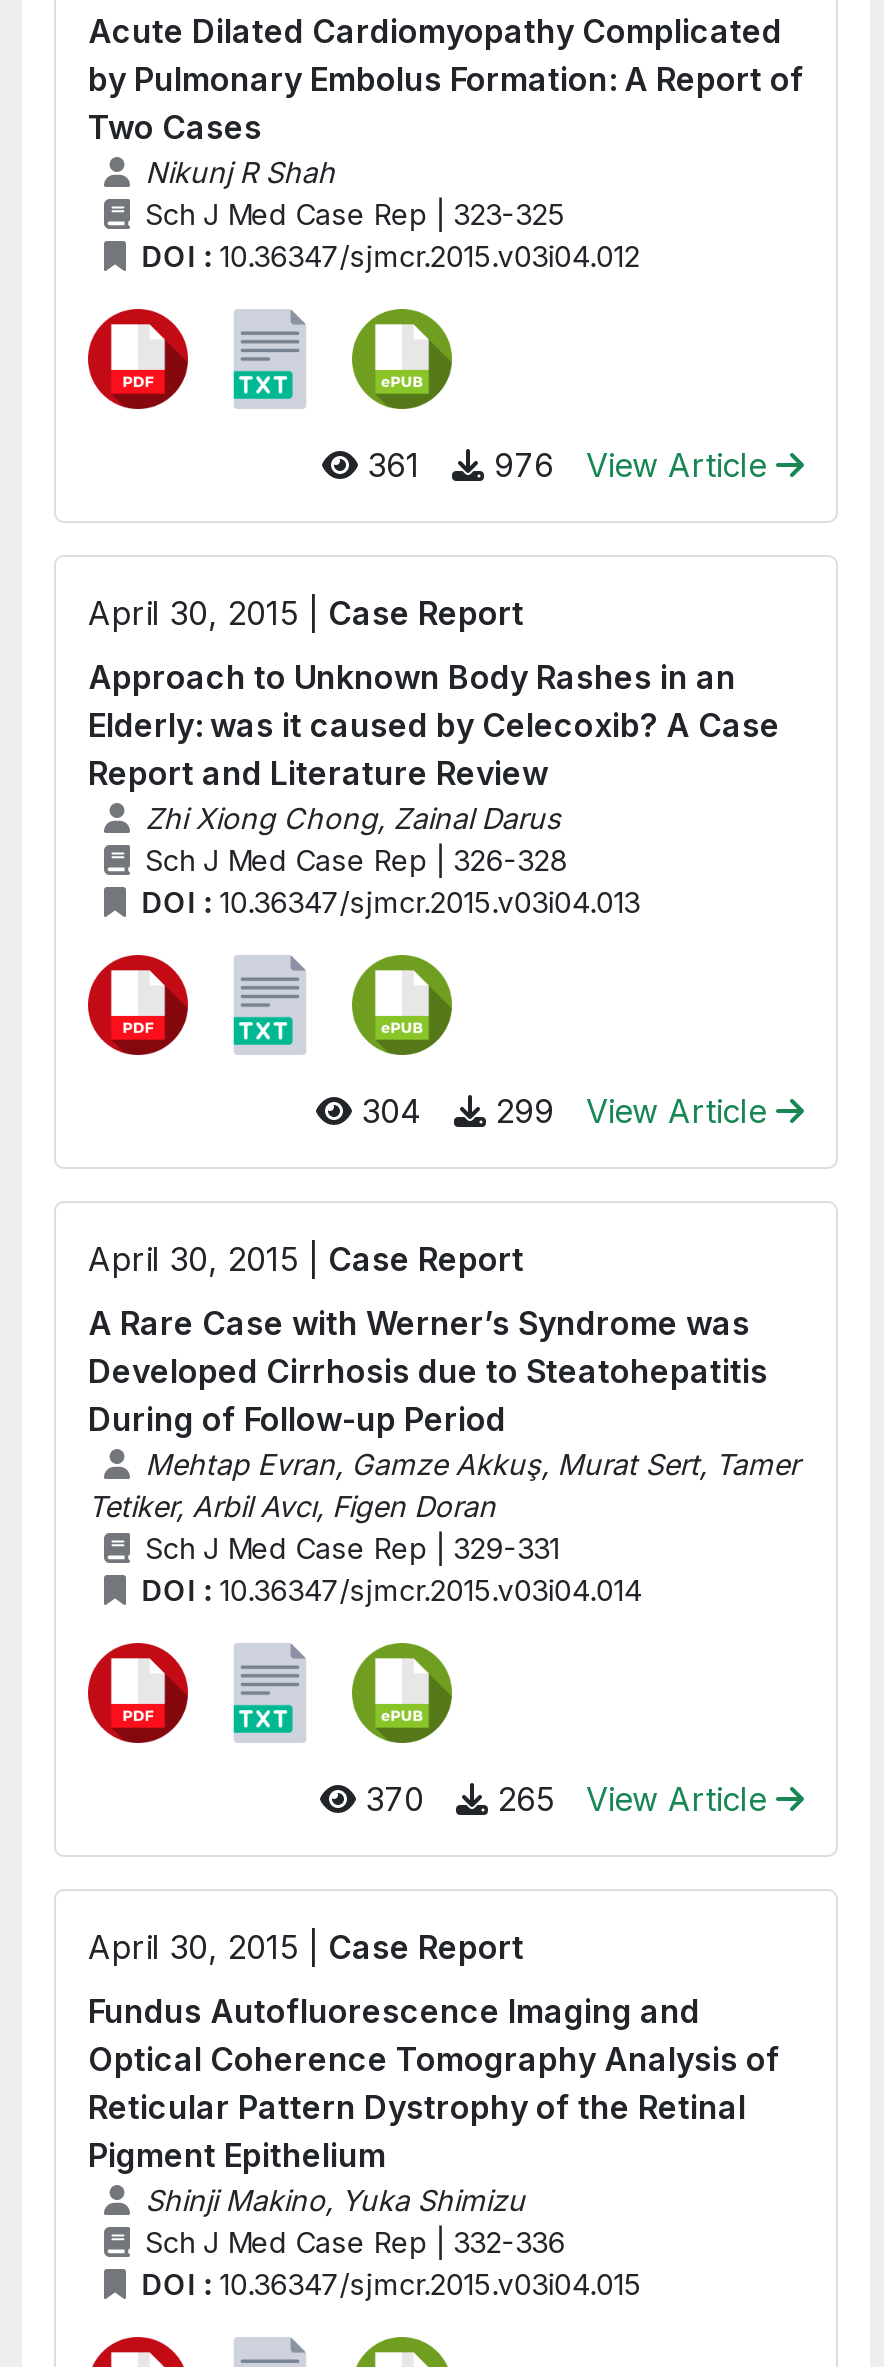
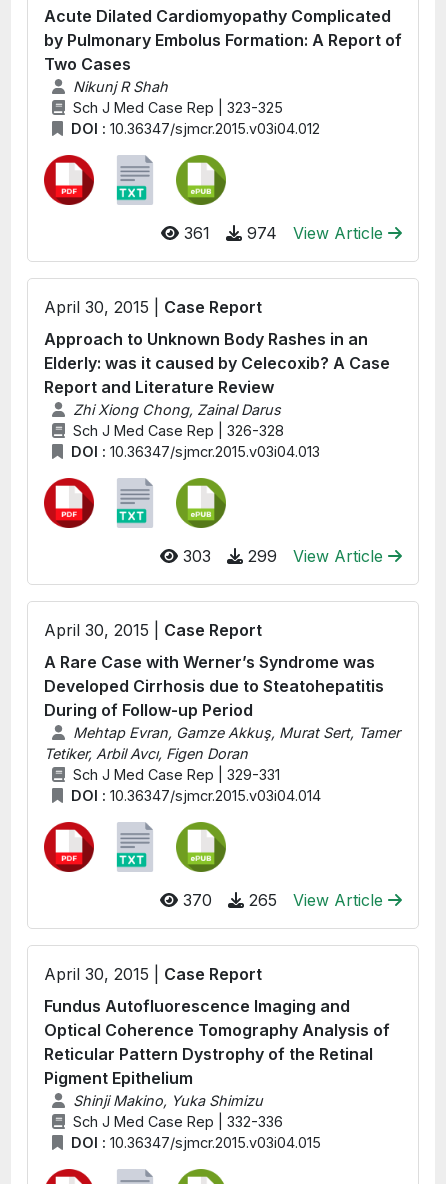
[358,445,776,485] 361 976 View Article -> [179,223,388,243] 361 974 View Article
[352,1091,776,1131] 304 299 View Article -> [178,546,388,566] 303 299 View Article

